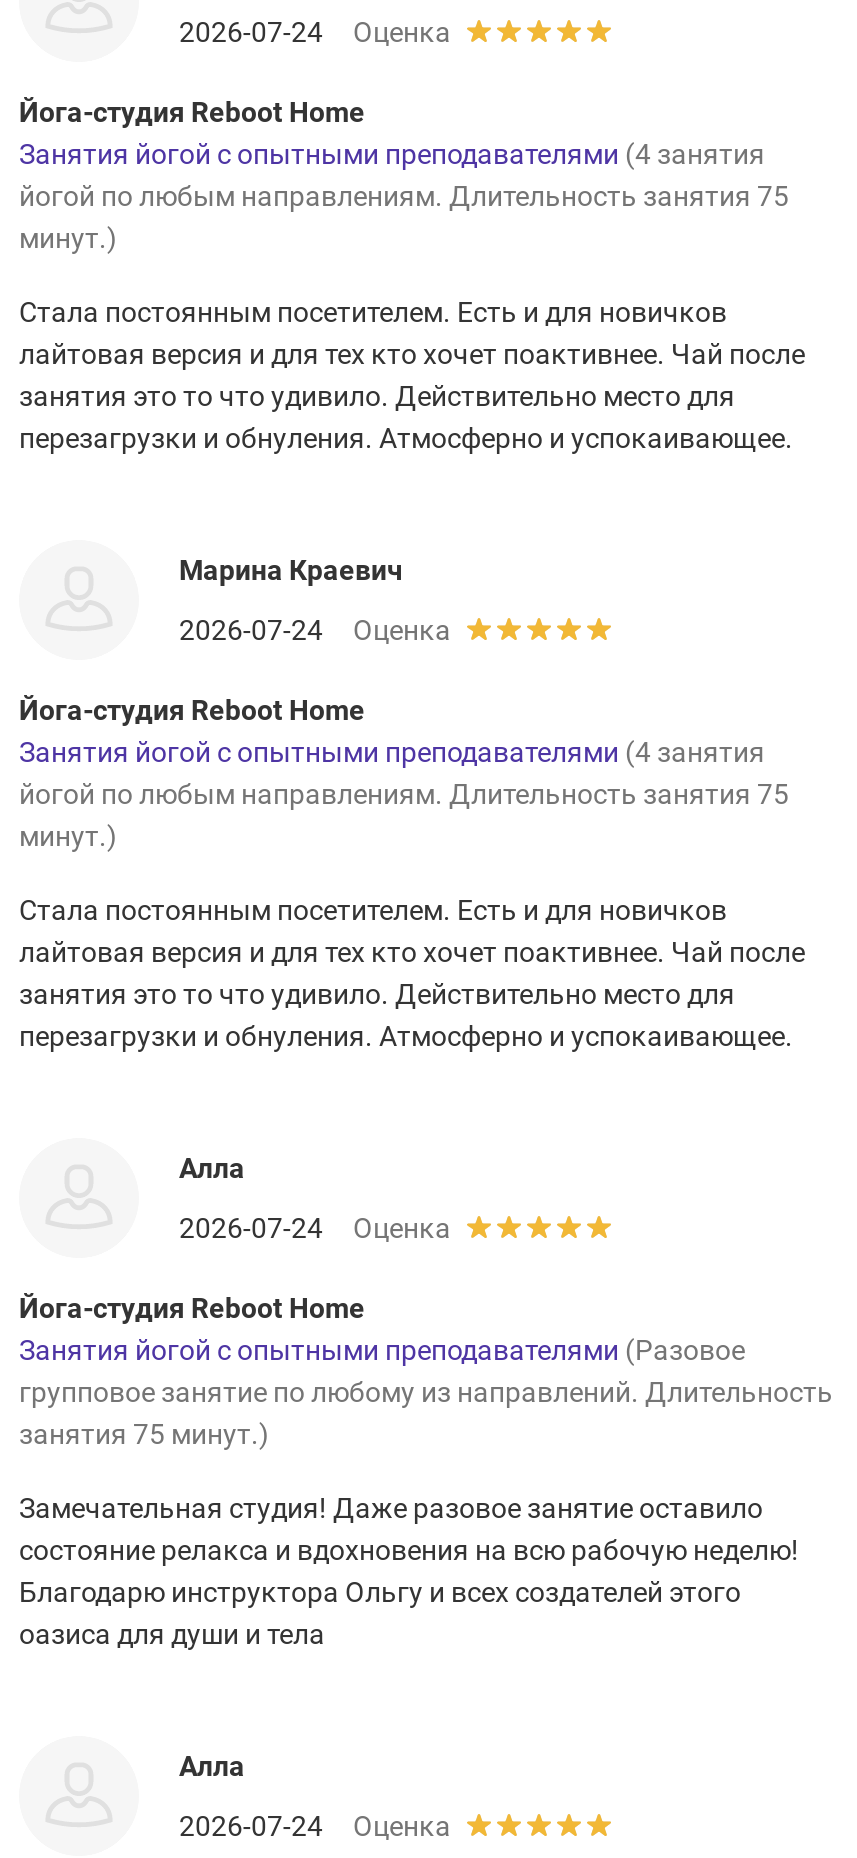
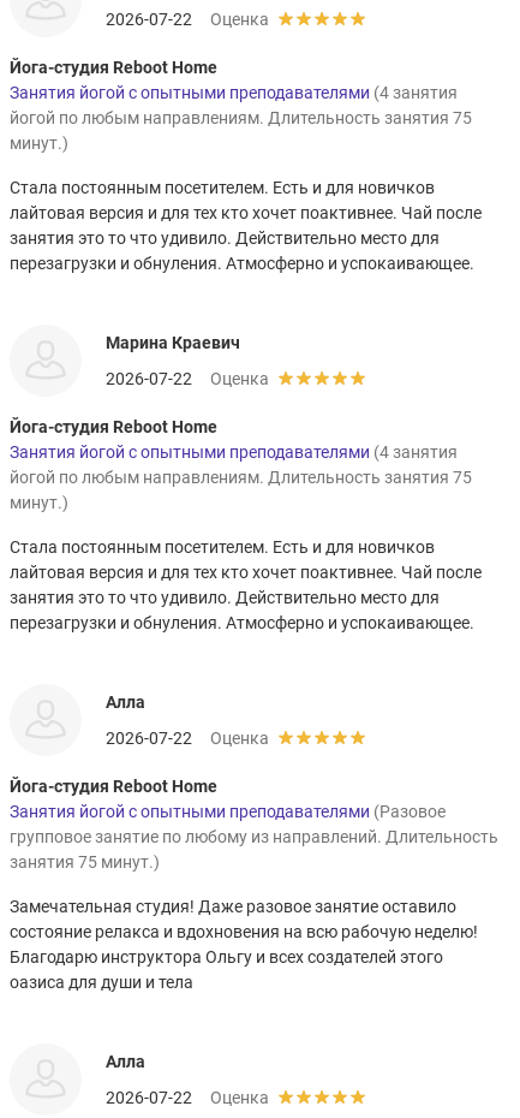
[179,15,451,47] 2026-07-24 Оценка -> [106,9,269,28] 2026-07-22 Оценка
[179,613,451,645] 2026-07-24 Оценка -> [106,369,269,388] 2026-07-22 Оценка
[179,1211,451,1243] 2026-07-24 Оценка -> [106,728,269,747] 2026-07-22 Оценка
[179,1809,451,1841] 2026-07-24 Оценка -> [106,1087,269,1107] 2026-07-22 Оценка

